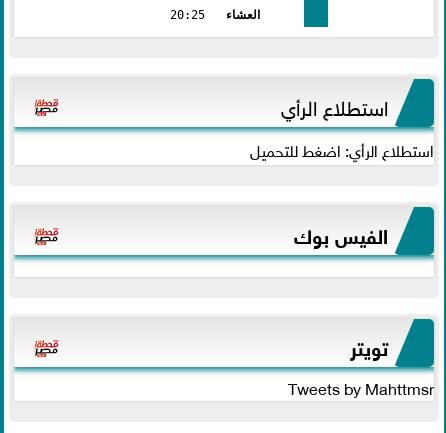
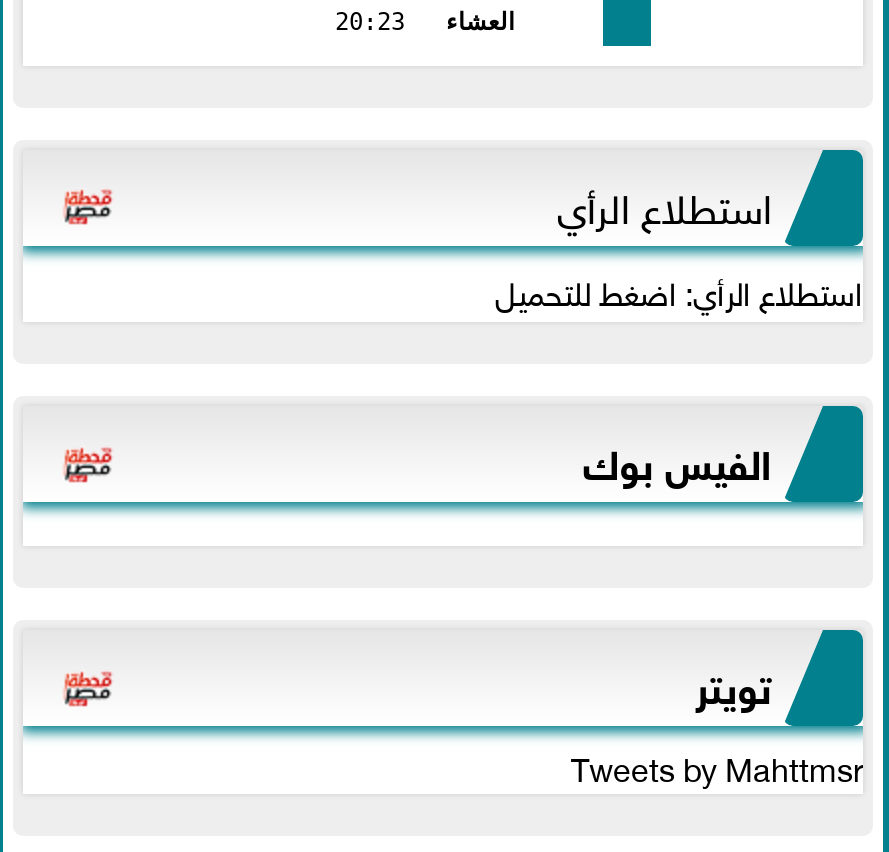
[170,8,259,22] العشاء 20:25 -> [335,9,514,37] العشاء 20:23

